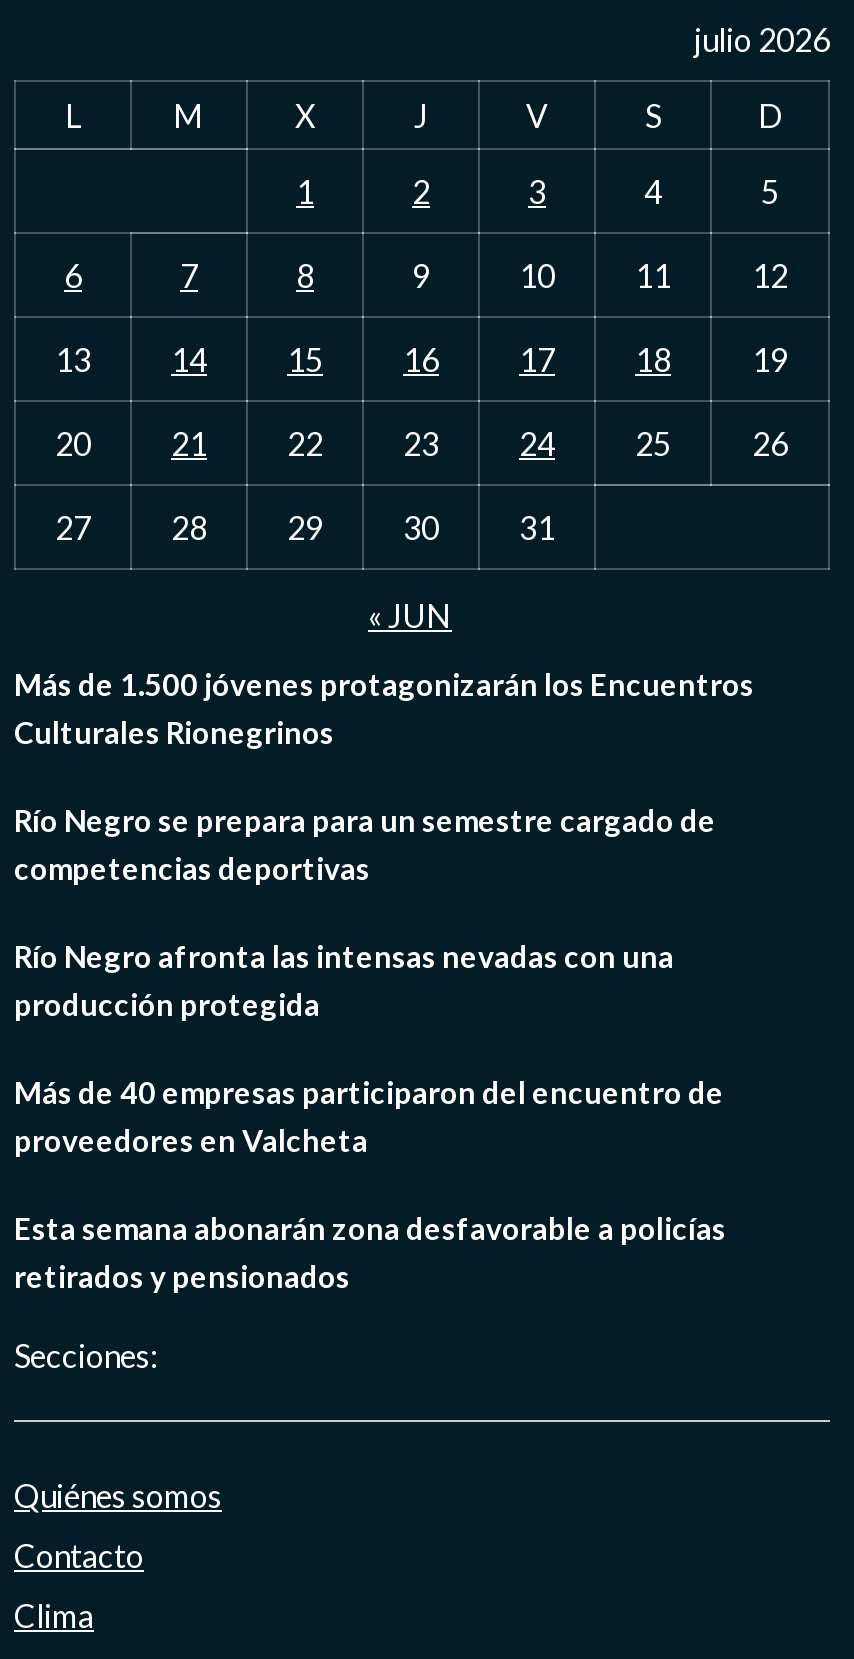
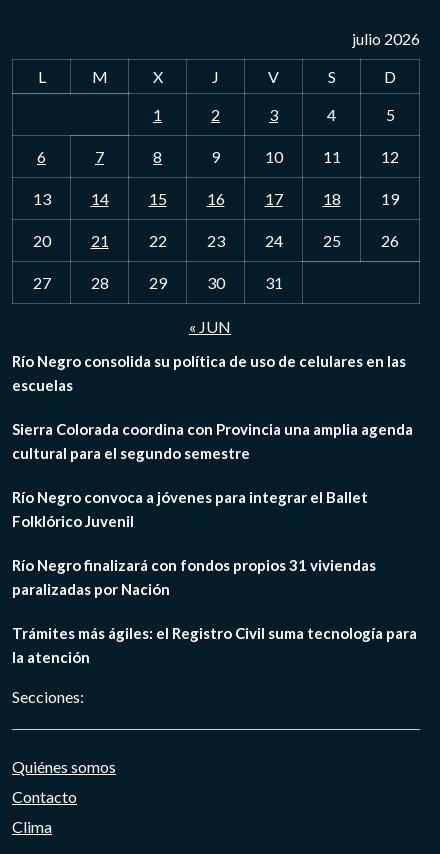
[14,666,754,750] Más de 1.500 jóvenes protagonizarán los Encuentros | Culturales Rionegrinos -> [12,352,406,394] Río Negro consolida su política de uso de celulares en las | escuelas
[14,802,716,886] Río Negro se prepara para un semestre cargado de | competencias deportivas -> [12,420,413,462] Sierra Colorada coordina con Provincia una amplia agenda | cultural para el segundo semestre
[14,938,674,1022] Río Negro afronta las intensas nevadas con una | producción protegida -> [12,488,368,530] Río Negro convoca a jóvenes para integrar el Ballet | Folklórico Juvenil
[14,1074,724,1158] Más de 40 empresas participaron del encuentro de | proveedores en Valcheta -> [12,556,376,598] Río Negro finalizará con fondos propios 31 viviendas | paralizadas por Nación
[14,1210,726,1294] Esta semana abonarán zona desfavorable a policías | retirados y pensionados -> [12,624,417,666] Trámites más ágiles: el Registro Civil suma tecnología para | la atención

